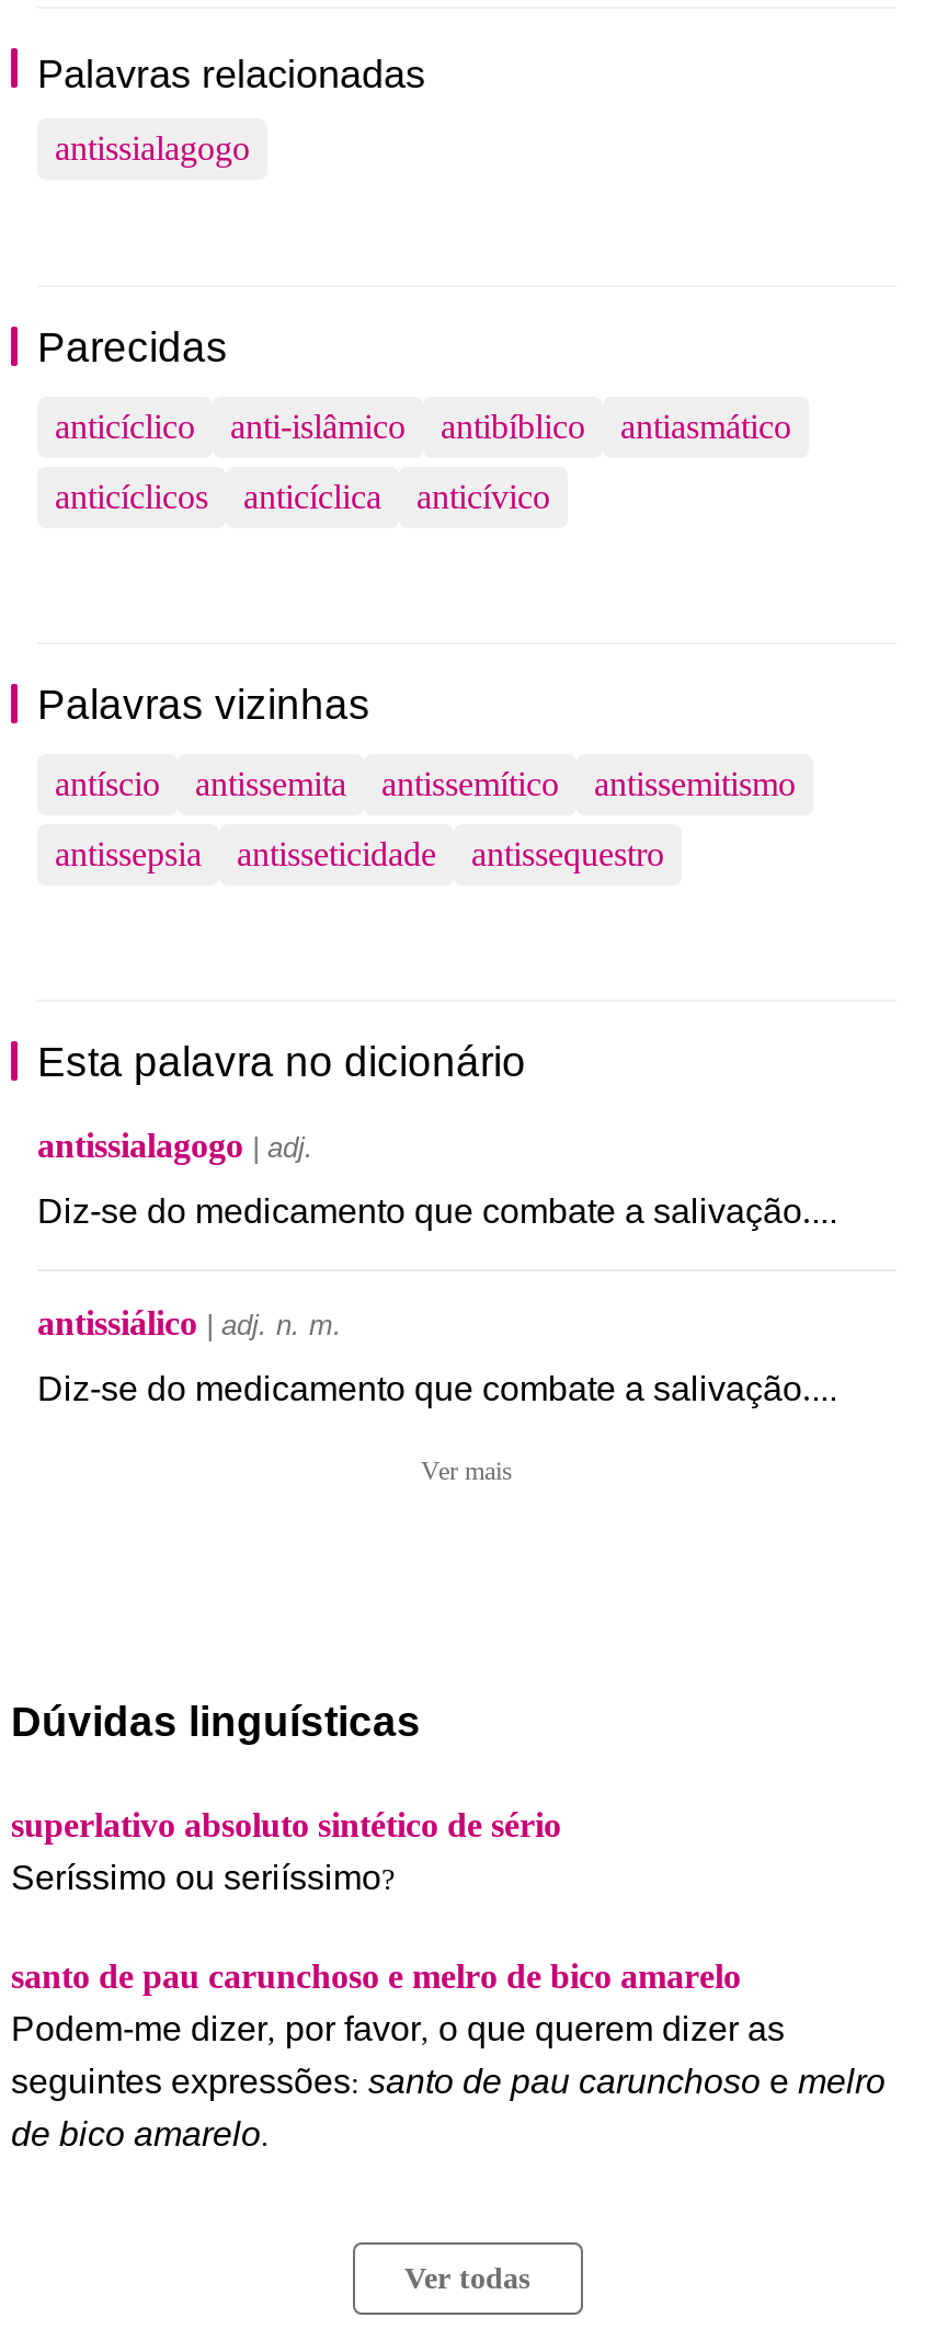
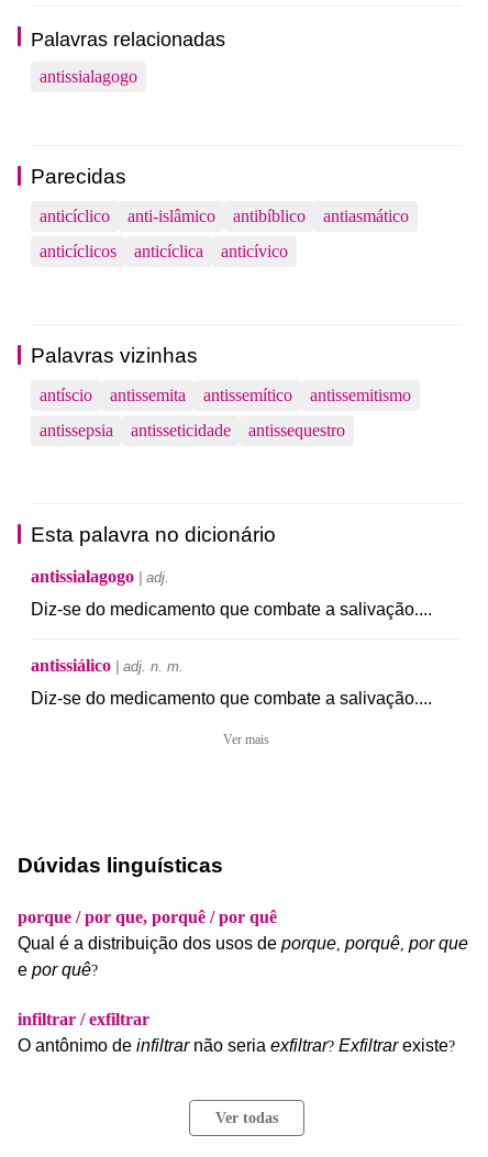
[11,1806,561,1896] superlativo absoluto sintético de sério | Seríssimo ou seriíssimo? -> [18,907,468,979] porque / por que, porquê / por quê | Qual é a distribuição dos usos de porque, porquê, por que | e por quê?
[11,1957,886,2152] santo de pau carunchoso e melro de bico amarelo | Podem-me dizer, por favor, o que querem dizer as | seguintes expressões: santo de pau carunchoso e melro | de bico amarelo. -> [18,1010,455,1055] infiltrar / exfiltrar | O antônimo de infiltrar não seria exfiltrar? Exfiltrar existe?

